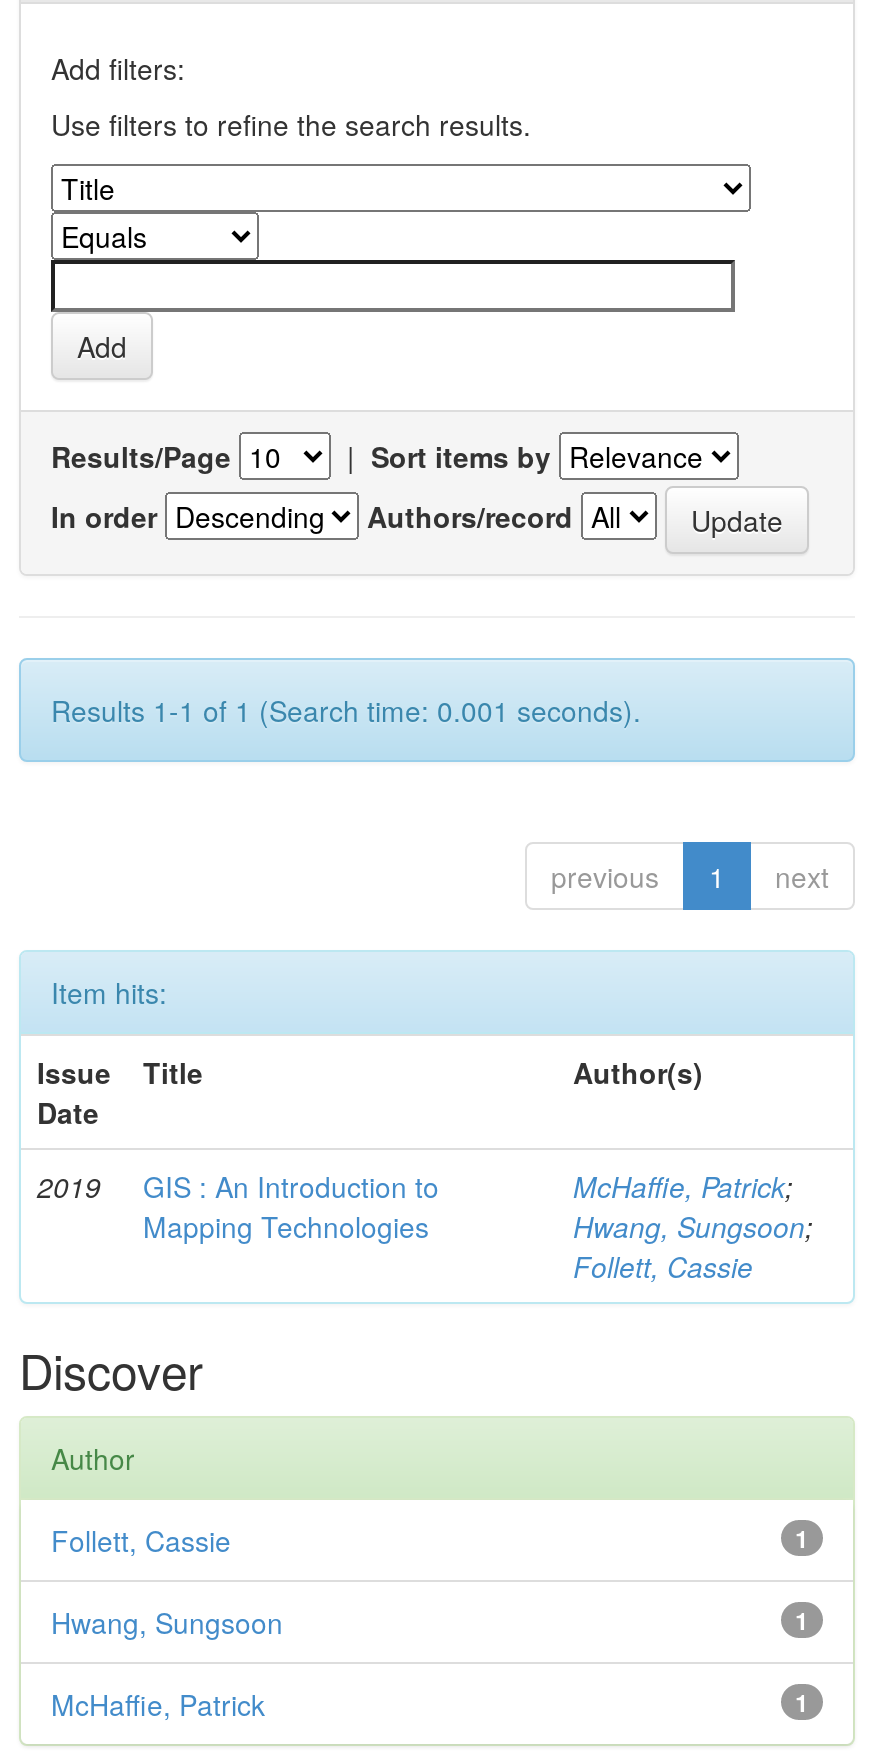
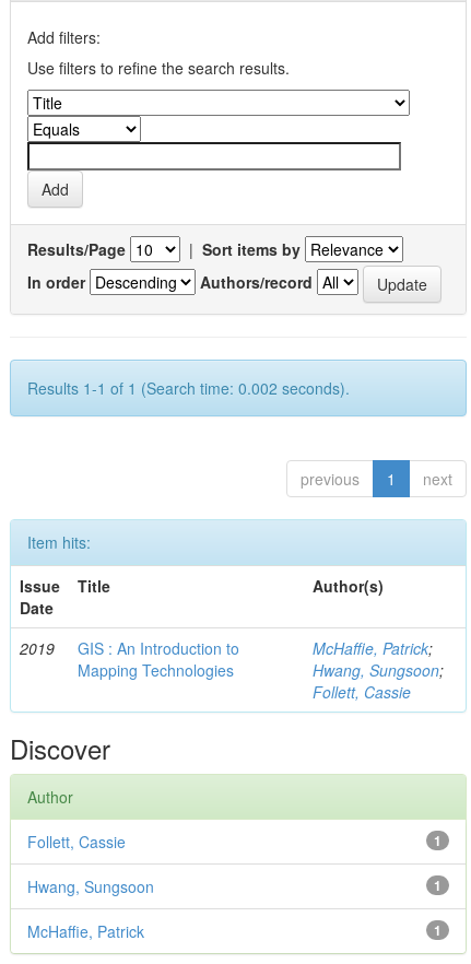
[51,690,641,730] Results 1-1 of 1 (Search time: 0.001 seconds). -> [27,377,350,399] Results 1-1 of 1 (Search time: 0.002 seconds).

